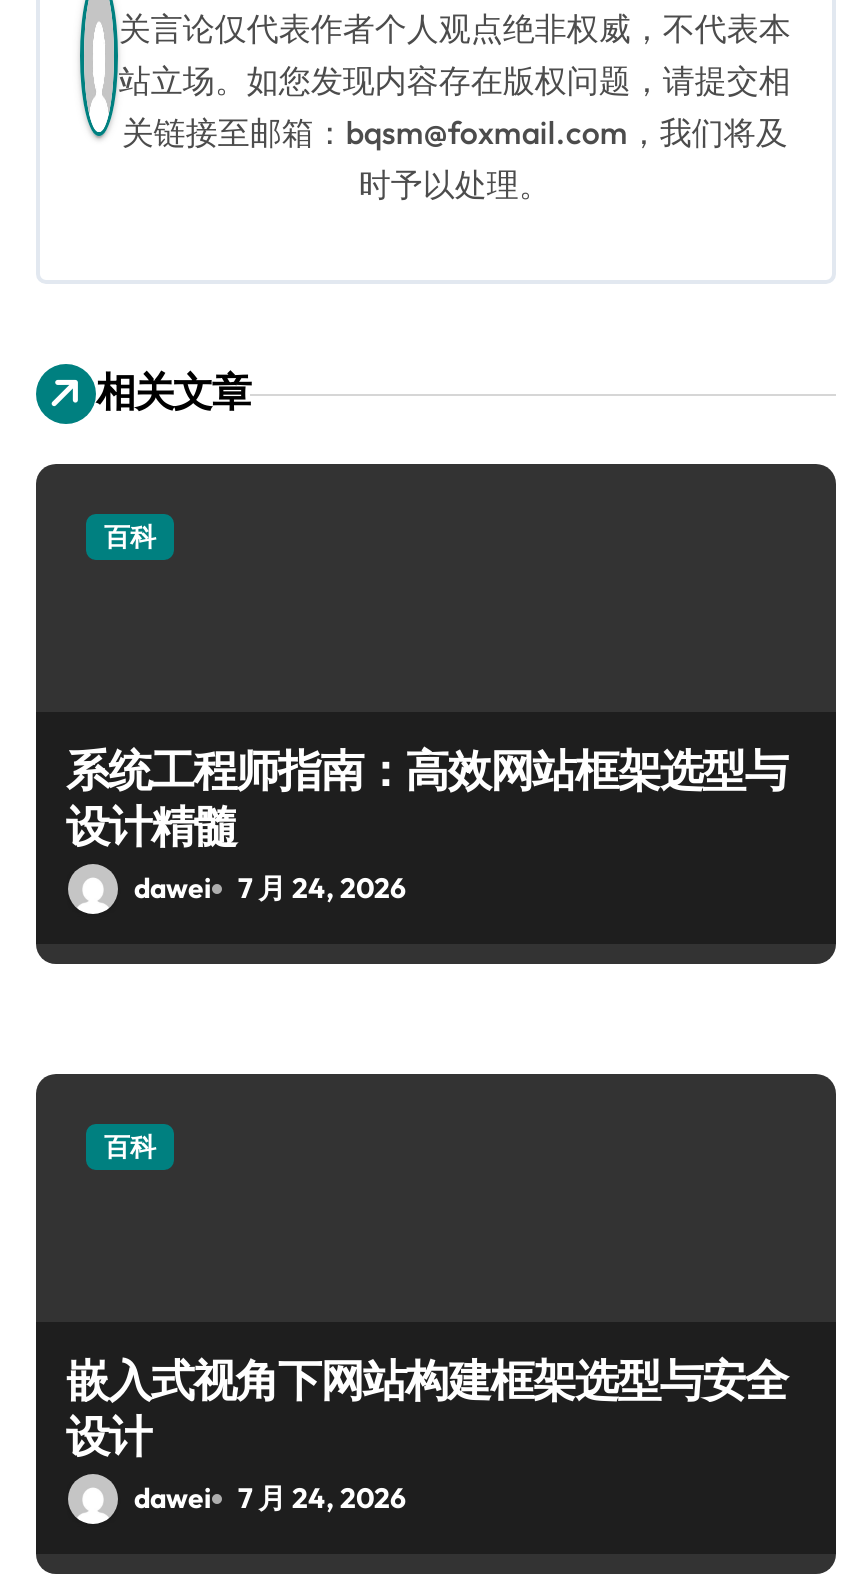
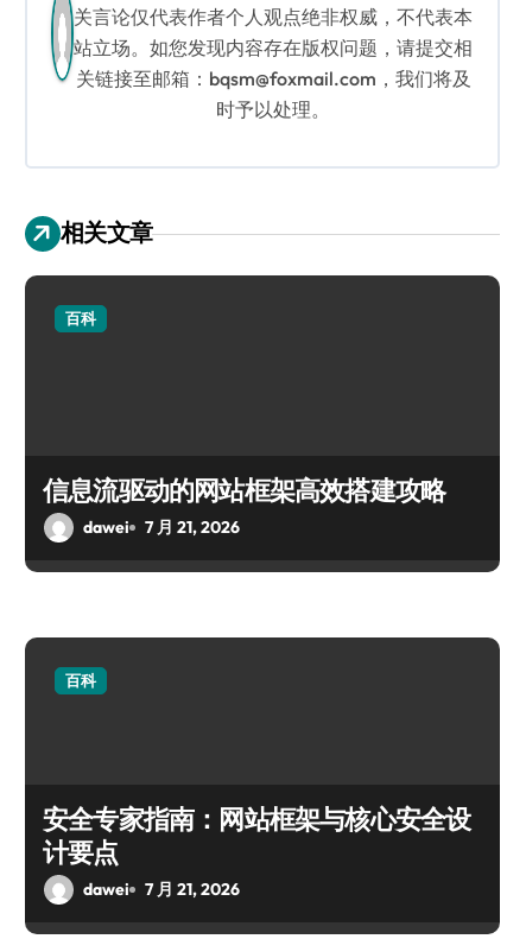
[66,742,787,854] 系统工程师指南：高效网站框架选型与 | 设计精髓 -> [43,474,446,507] 信息流驱动的网站框架高效搭建攻略
[134,870,406,906] dawei 7 月 24, 2026 -> [83,516,240,538] dawei 7 月 21, 2026
[66,1352,787,1464] 嵌入式视角下网站构建框架选型与安全 | 设计 -> [43,802,471,869] 安全专家指南：网站框架与核心安全设 | 计要点
[134,1480,406,1516] dawei 7 月 24, 2026 -> [83,878,240,900] dawei 7 月 21, 2026

